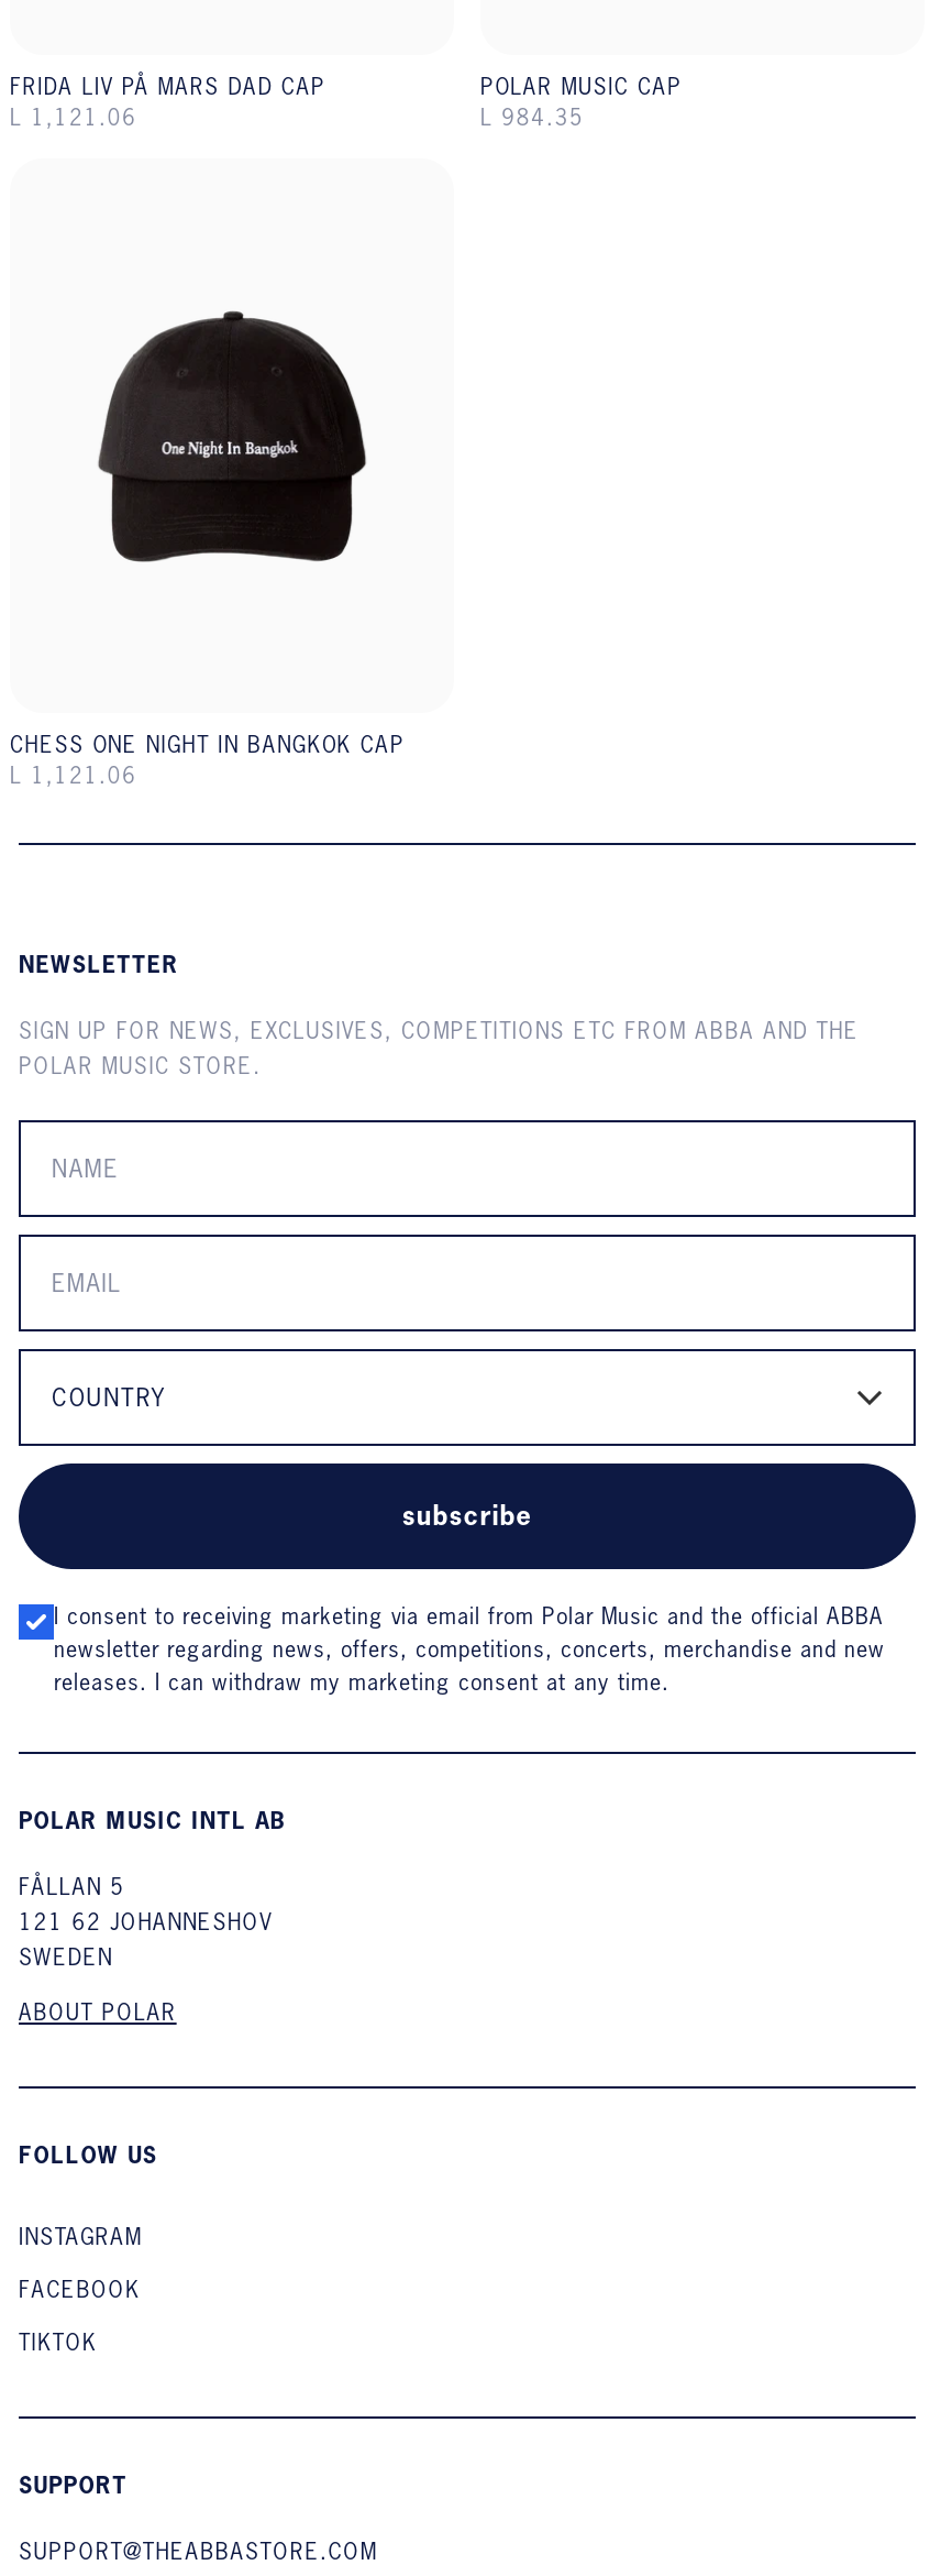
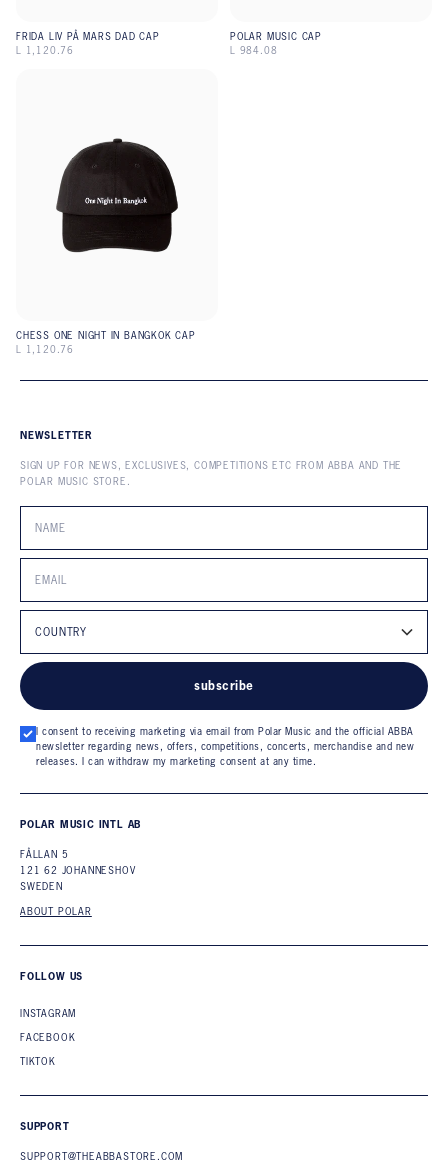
[10,102,137,129] L 1,121.06 -> [16,43,74,55] L 1,120.76
[480,102,584,129] L 984.35 -> [230,43,277,55] L 984.08
[10,761,137,788] L 1,121.06 -> [16,343,74,355] L 1,120.76

